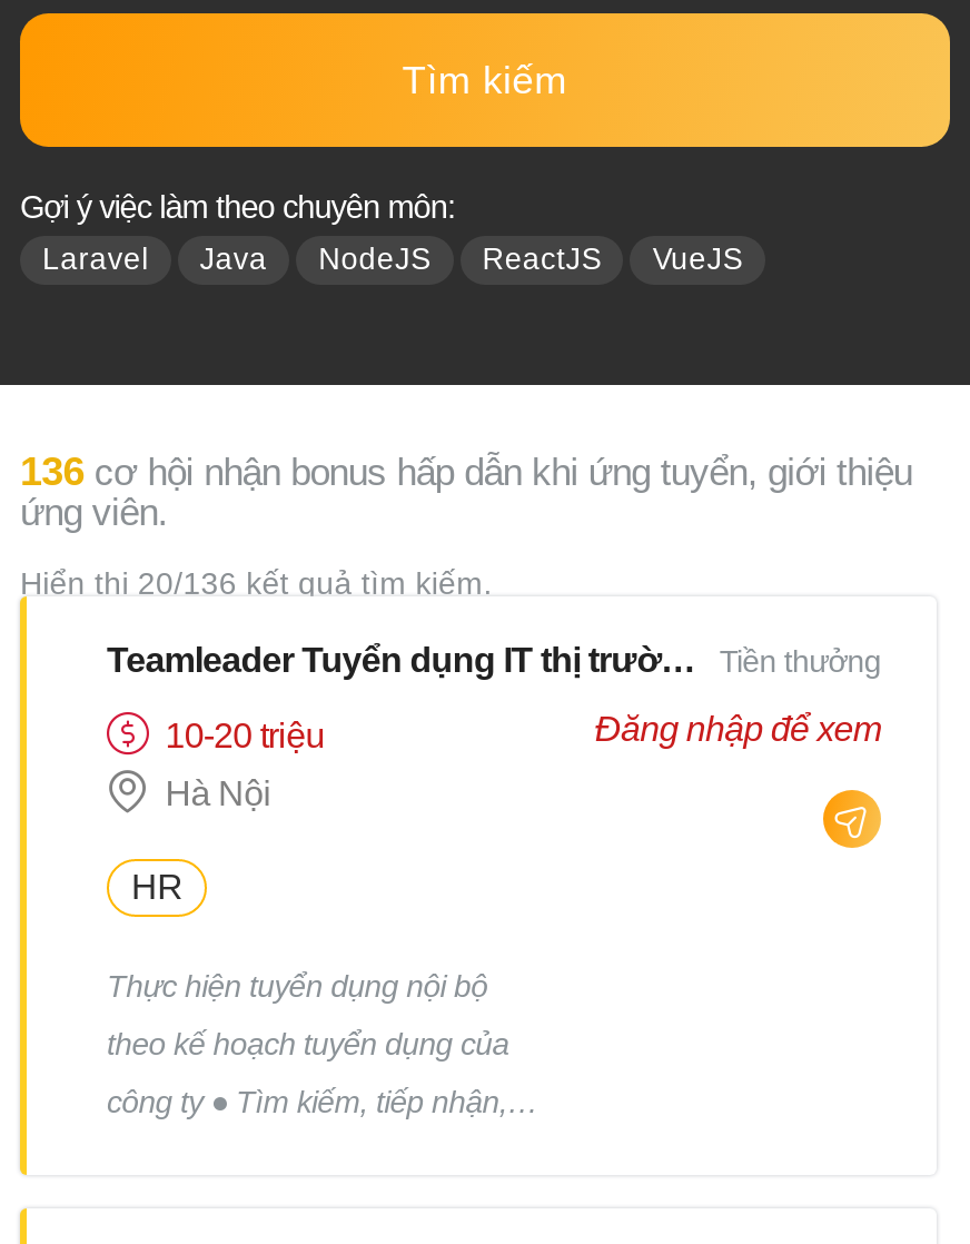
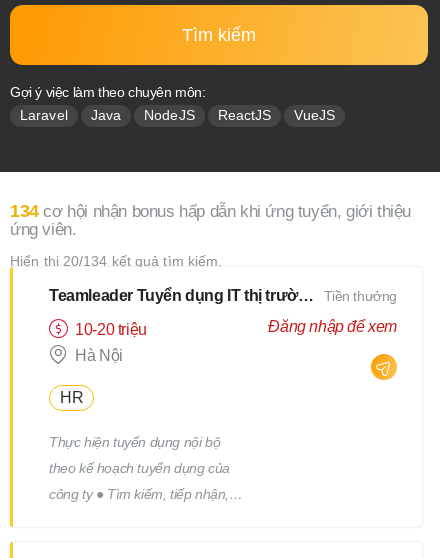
[20,450,912,494] 136 cơ hội nhận bonus hấp dẫn khi ứng tuyển, giới thiệu -> [10,201,411,221] 134 cơ hội nhận bonus hấp dẫn khi ứng tuyển, giới thiệu
[20,565,492,601] Hiển thị 20/136 kết quả tìm kiếm. -> [10,253,222,269] Hiển thị 20/134 kết quả tìm kiếm.

